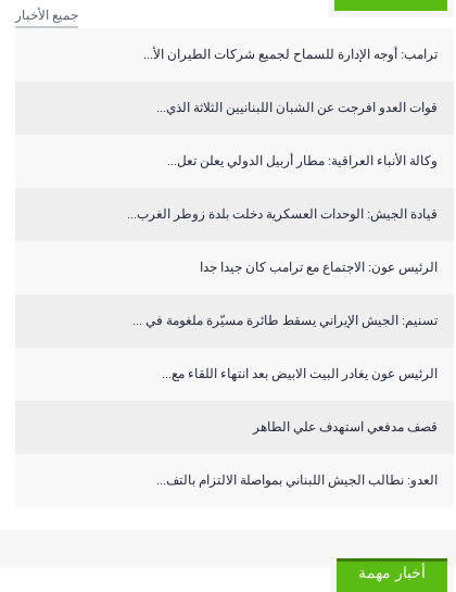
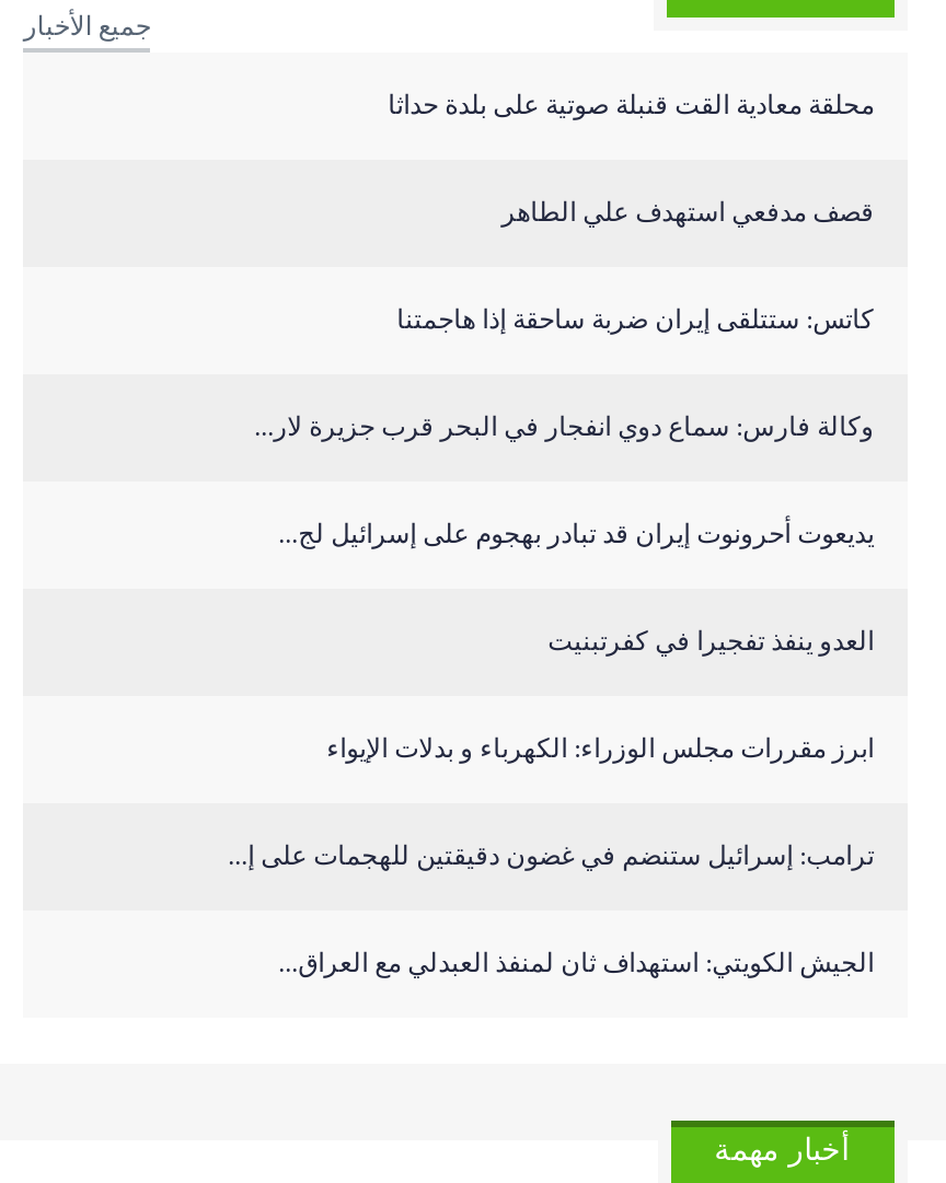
[127,47,437,382] ترامب: أوجه الإدارة للسماح لجميع شركات الطيران الأ... | قوات العدو افرجت عن الشبان اللبنانيين الثلاثة الذي... | وكالة الأنباء العراقية: مطار أربيل الدولي يعلن تعل... | قيادة الجيش: الوحدات العسكرية دخلت بلدة زوطر الغرب... | الرئيس عون: الاجتماع مع ترامب كان جيدا جدا | تسنيم: الجيش الإيراني يسقط طائرة مسيّرة ملغومة في ... | الرئيس عون يغادر البيت الابيض بعد انتهاء اللقاء مع... -> [388,91,874,121] محلقة معادية القت قنبلة صوتية على بلدة حداثا
moved [253,420,437,435] -> [502,198,874,229]: قصف مدفعي استهدف علي الطاهر
[156,473,437,488] العدو: نطالب الجيش اللبناني بمواصلة الالتزام بالتف... -> [228,305,874,979] كاتس: ستتلقى إيران ضربة ساحقة إذا هاجمتنا | وكالة فارس: سماع دوي انفجار في البحر قرب جزيرة لار... | يديعوت أحرونوت إيران قد تبادر بهجوم على إسرائيل لج... | العدو ينفذ تفجيرا في كفرتبنيت | ابرز مقررات مجلس الوزراء: الكهرباء و بدلات الإيواء | ترامب: إسرائيل ستنضم في غضون دقيقتين للهجمات على إ... | الجيش الكويتي: استهداف ثان لمنفذ العبدلي مع العراق...

